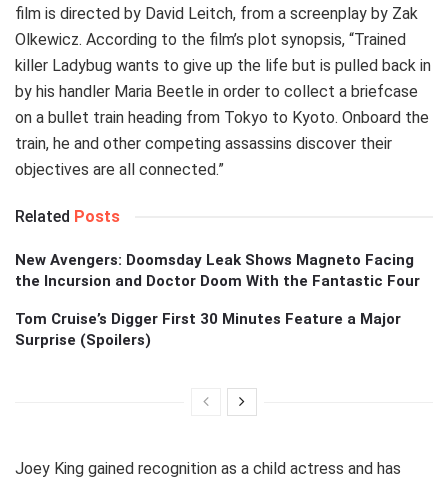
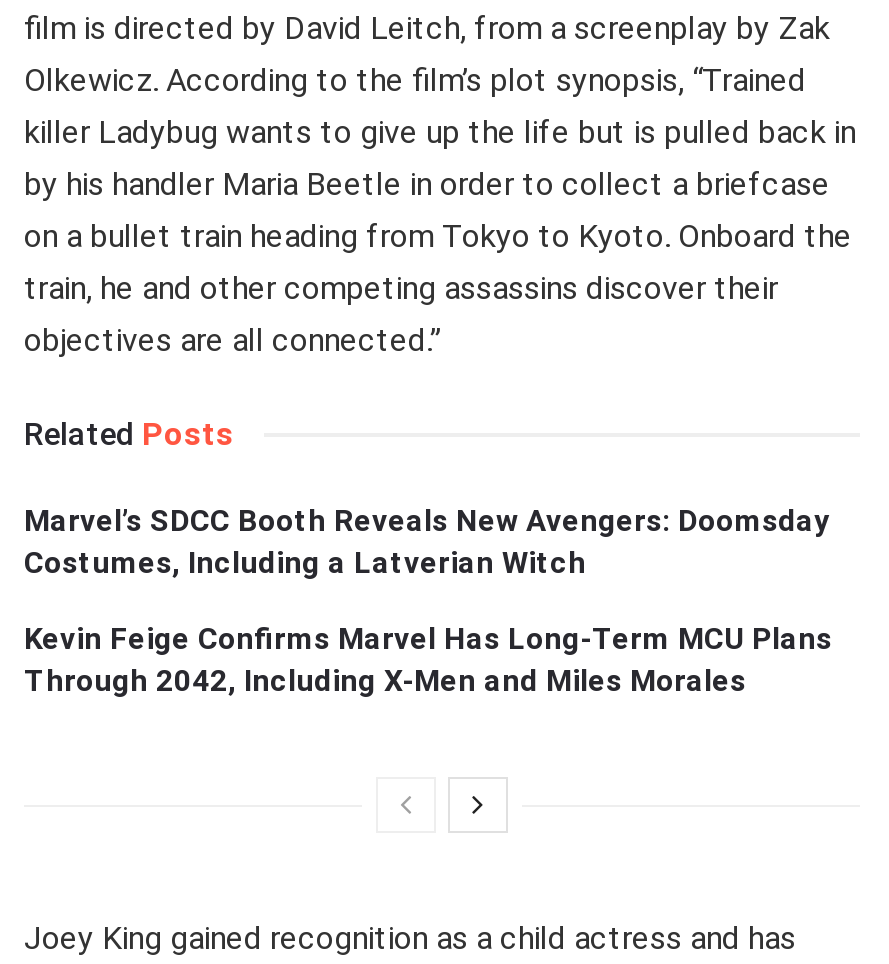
[15,251,420,290] New Avengers: Doomsday Leak Shows Magneto Facing | the Incursion and Doctor Doom With the Fantastic Four -> [24,503,830,581] Marvel’s SDCC Booth Reveals New Avengers: Doomsday | Costumes, Including a Latverian Witch
[15,310,401,349] Tom Cruise’s Digger First 30 Minutes Feature a Major | Surprise (Spoilers) -> [24,621,832,699] Kevin Feige Confirms Marvel Has Long-Term MCU Plans | Through 2042, Including X-Men and Miles Morales

